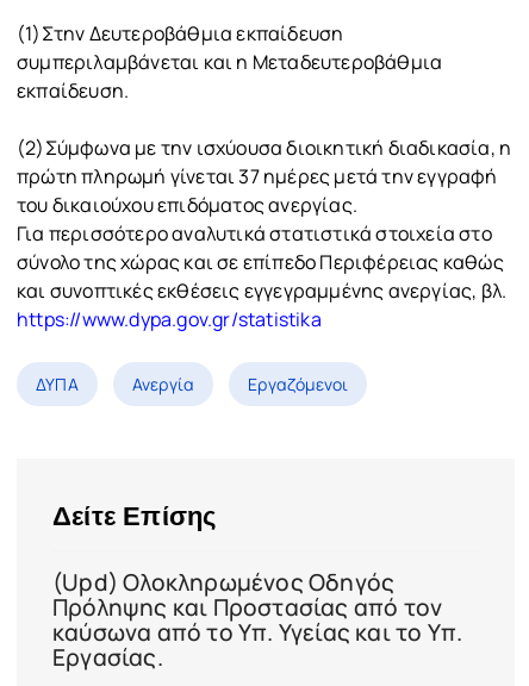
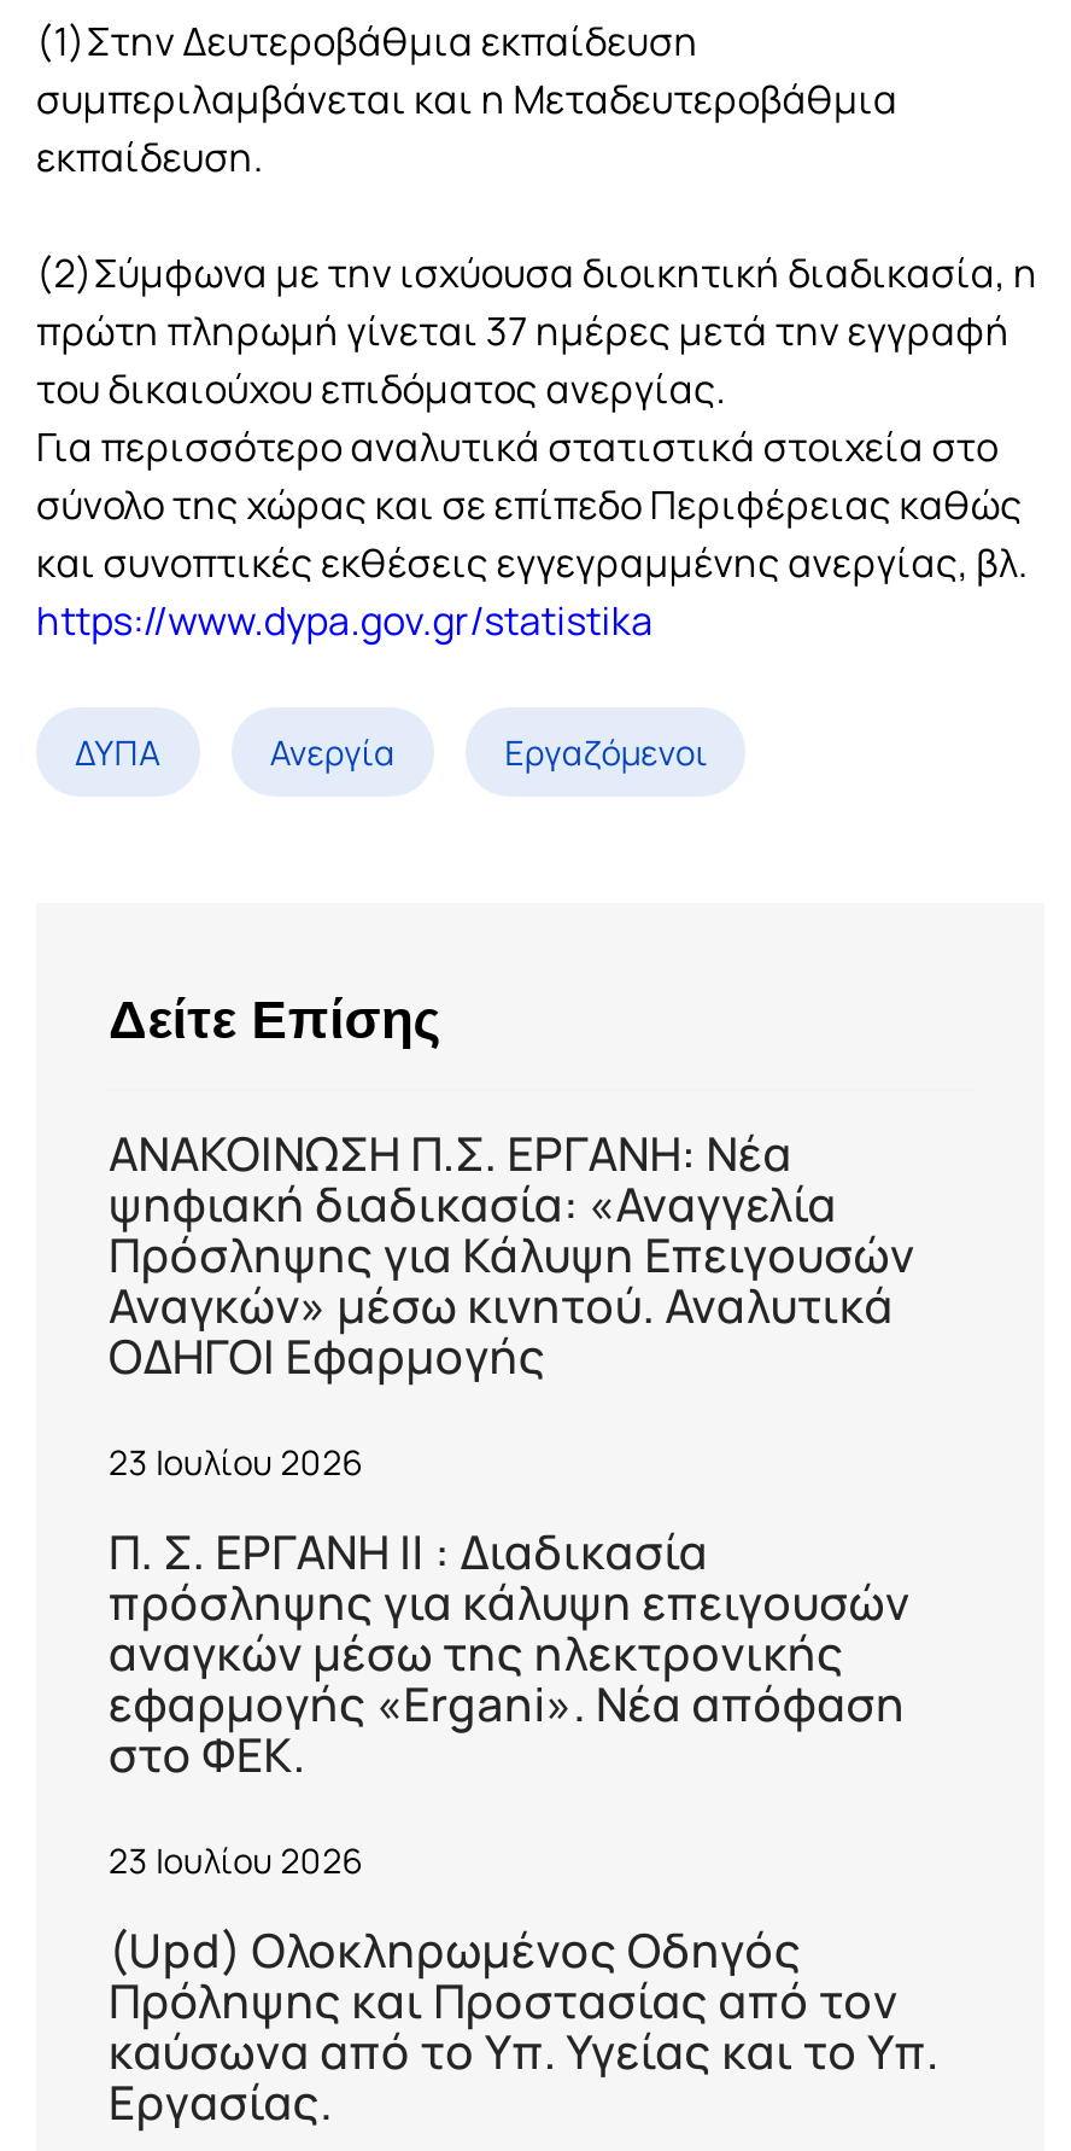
none -> [109,1122,915,1883] ΑΝΑΚΟΙΝΩΣΗ Π.Σ. ΕΡΓΑΝΗ: Νέα | ψηφιακή διαδικασία: «Αναγγελία | Πρόσληψης για Κάλυψη Επειγουσών | Αναγκών» μέσω κινητού. Αναλυτικά | ΟΔΗΓΟΙ Εφαρμογής | 23 Ιουλίου 2026 | Π. Σ. ΕΡΓΑΝΗ ΙΙ : Διαδικασία | πρόσληψης για κάλυψη επειγουσών | αναγκών μέσω της ηλεκτρονικής | εφαρμογής «Ergani». Νέα απόφαση | στο ΦΕΚ. | 23 Ιουλίου 2026

